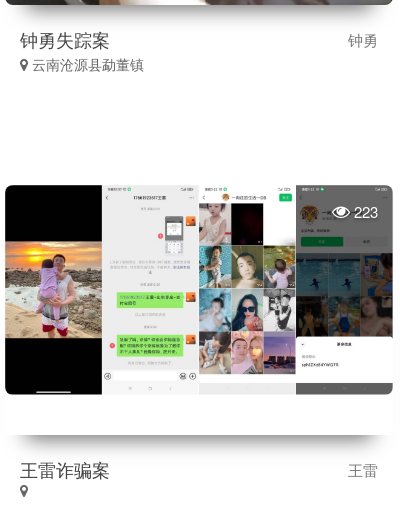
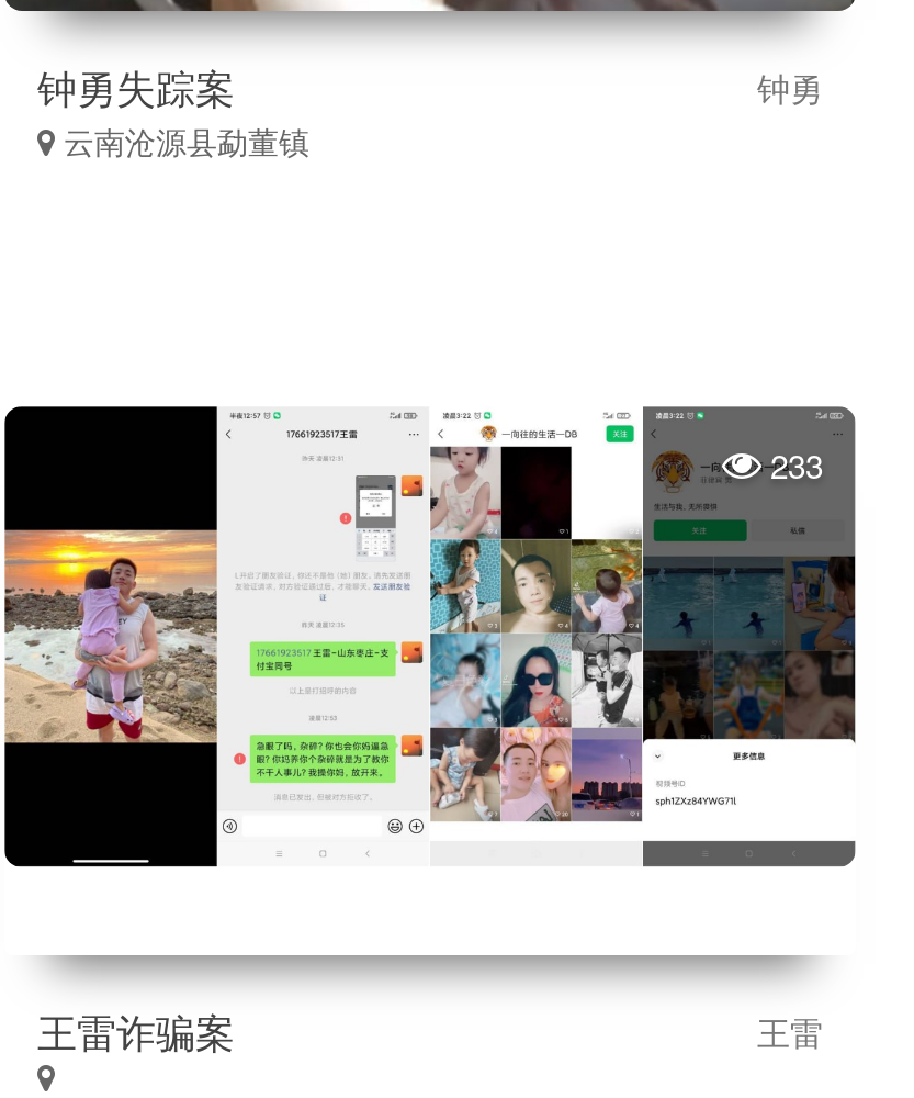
[350,200,378,221] 223 -> [761,440,823,486] 233

